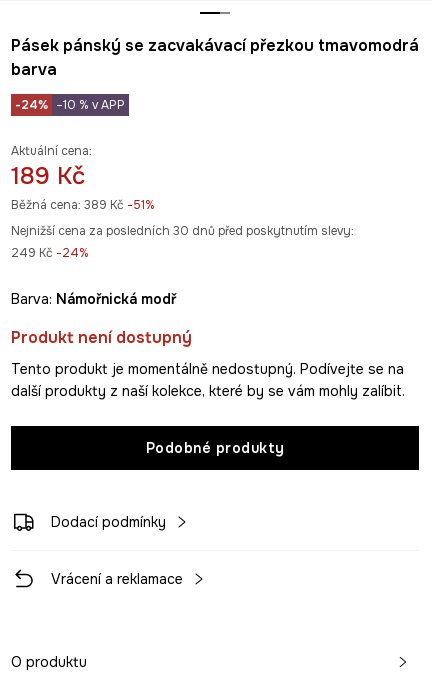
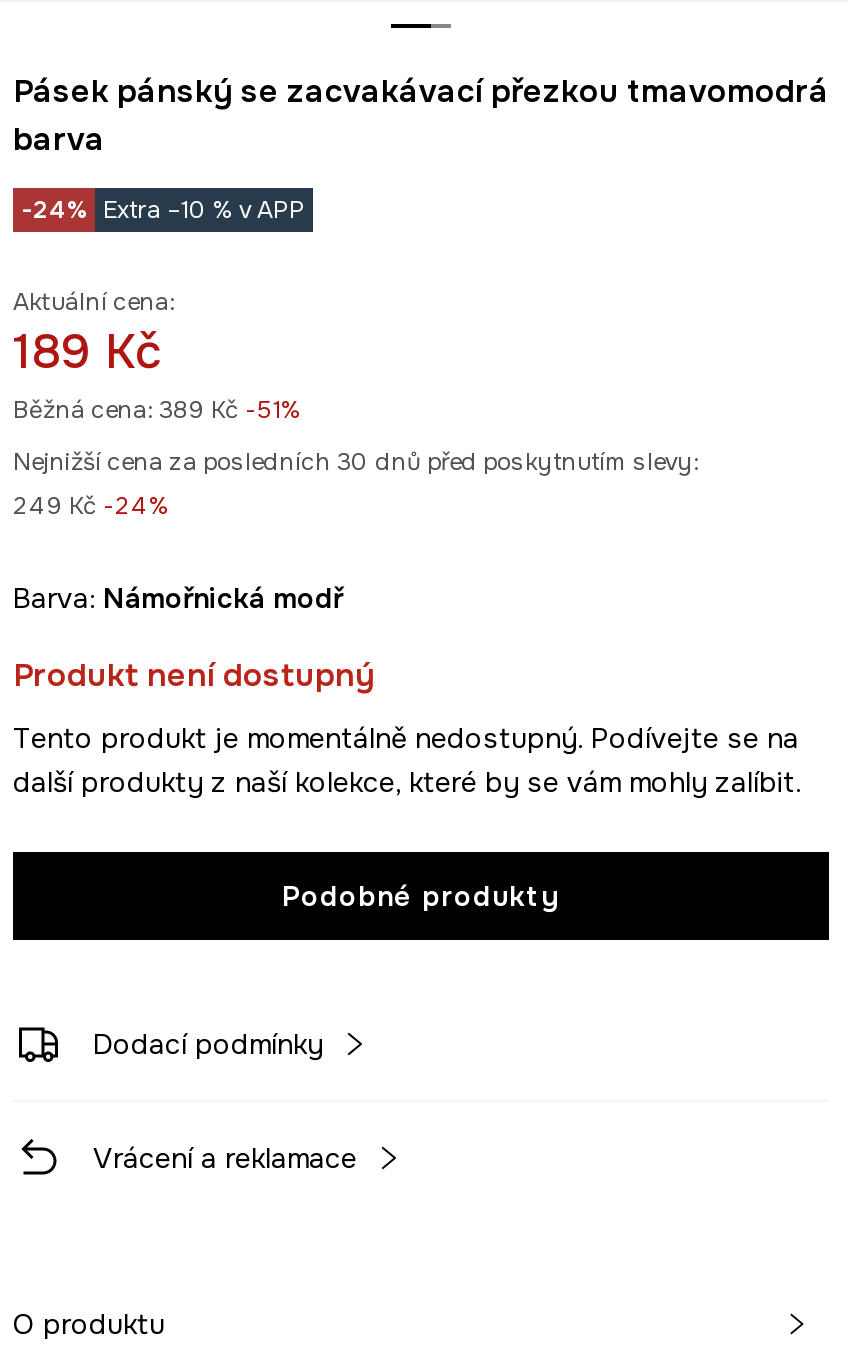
[15,97,125,113] -24% –10 % v APP -> [21,194,305,226] -24% Extra –10 % v APP

